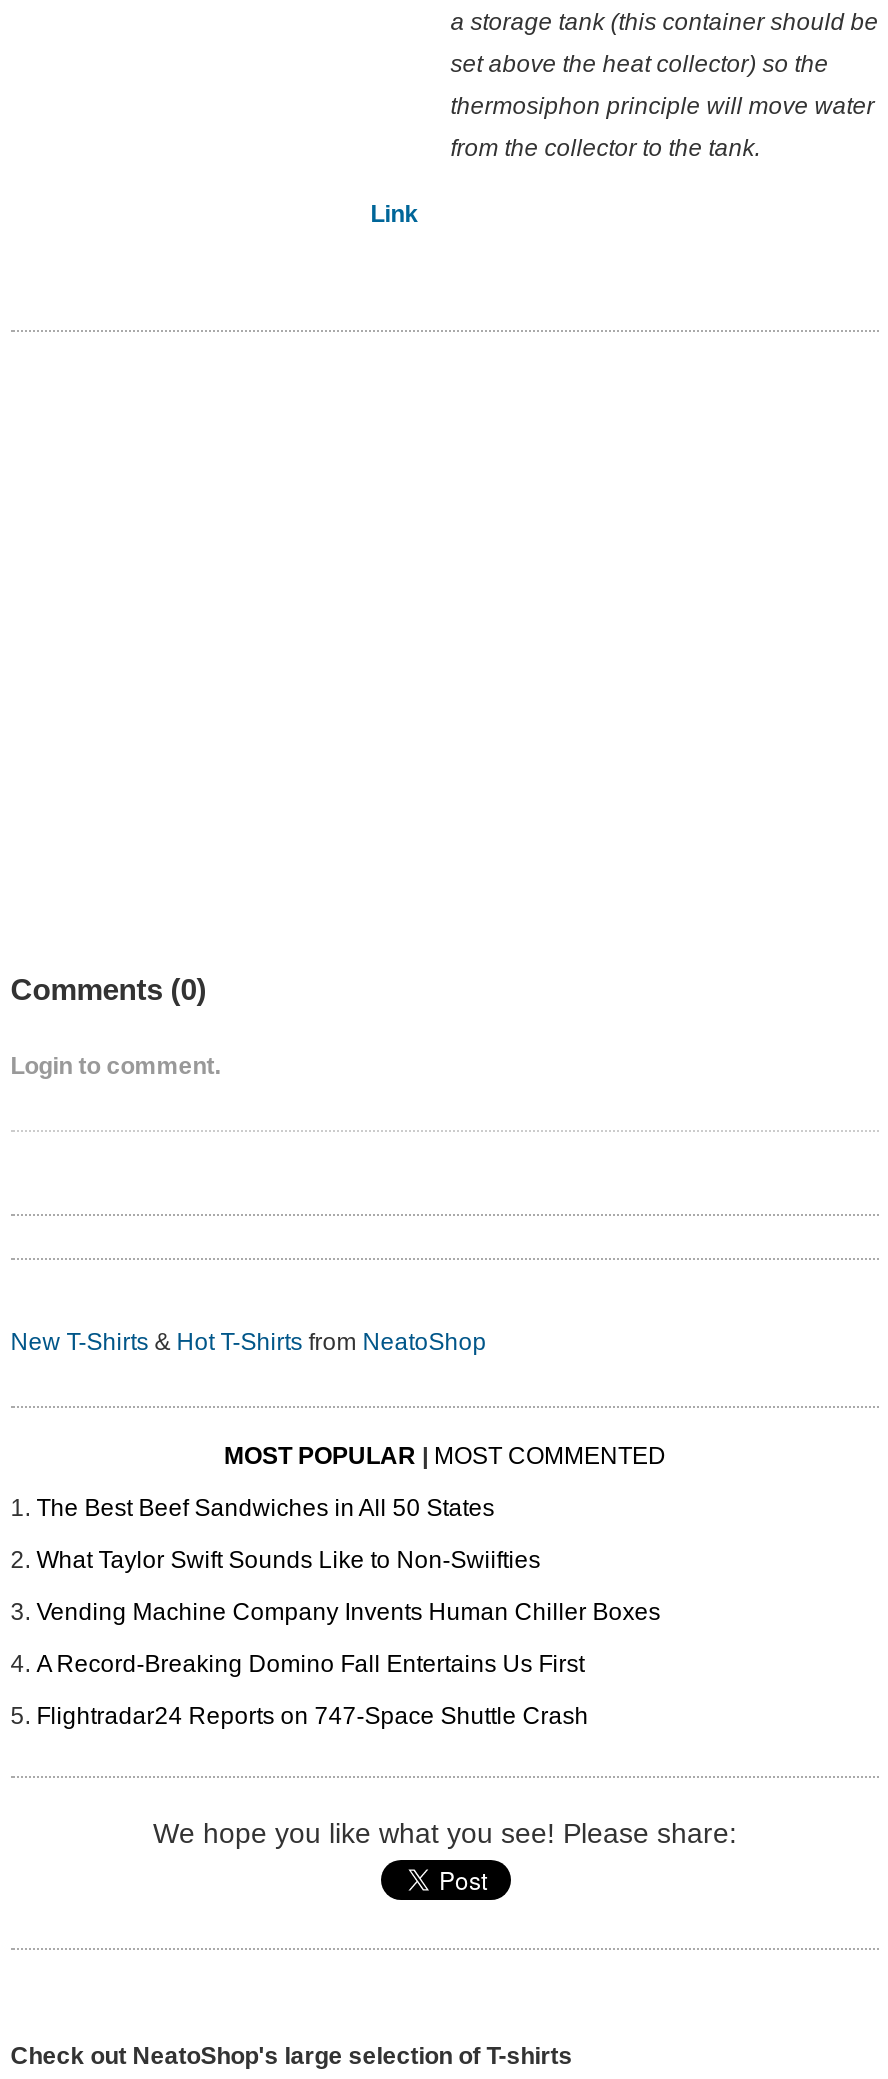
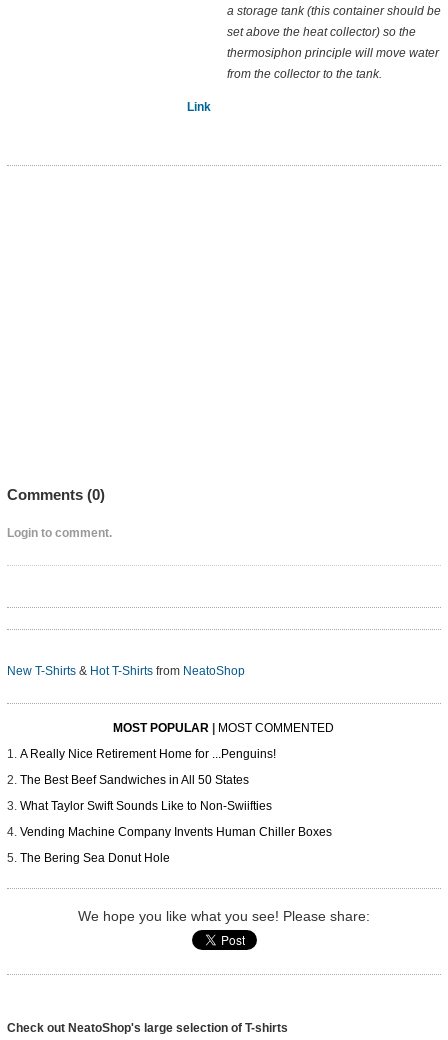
none -> [20,747,276,761] A Really Nice Retirement Home for ...Penguins!
moved [36,1495,660,1627] -> [20,773,332,839]: The Best Beef Sandwiches in All 50 States | What Taylor Swift Sounds Like to Non-Swiifties | Vending Machine Company Invents Human Chiller Boxes
[36,1651,588,1731] A Record-Breaking Domino Fall Entertains Us First | Flightradar24 Reports on 747-Space Shuttle Crash -> [20,851,170,865] The Bering Sea Donut Hole

